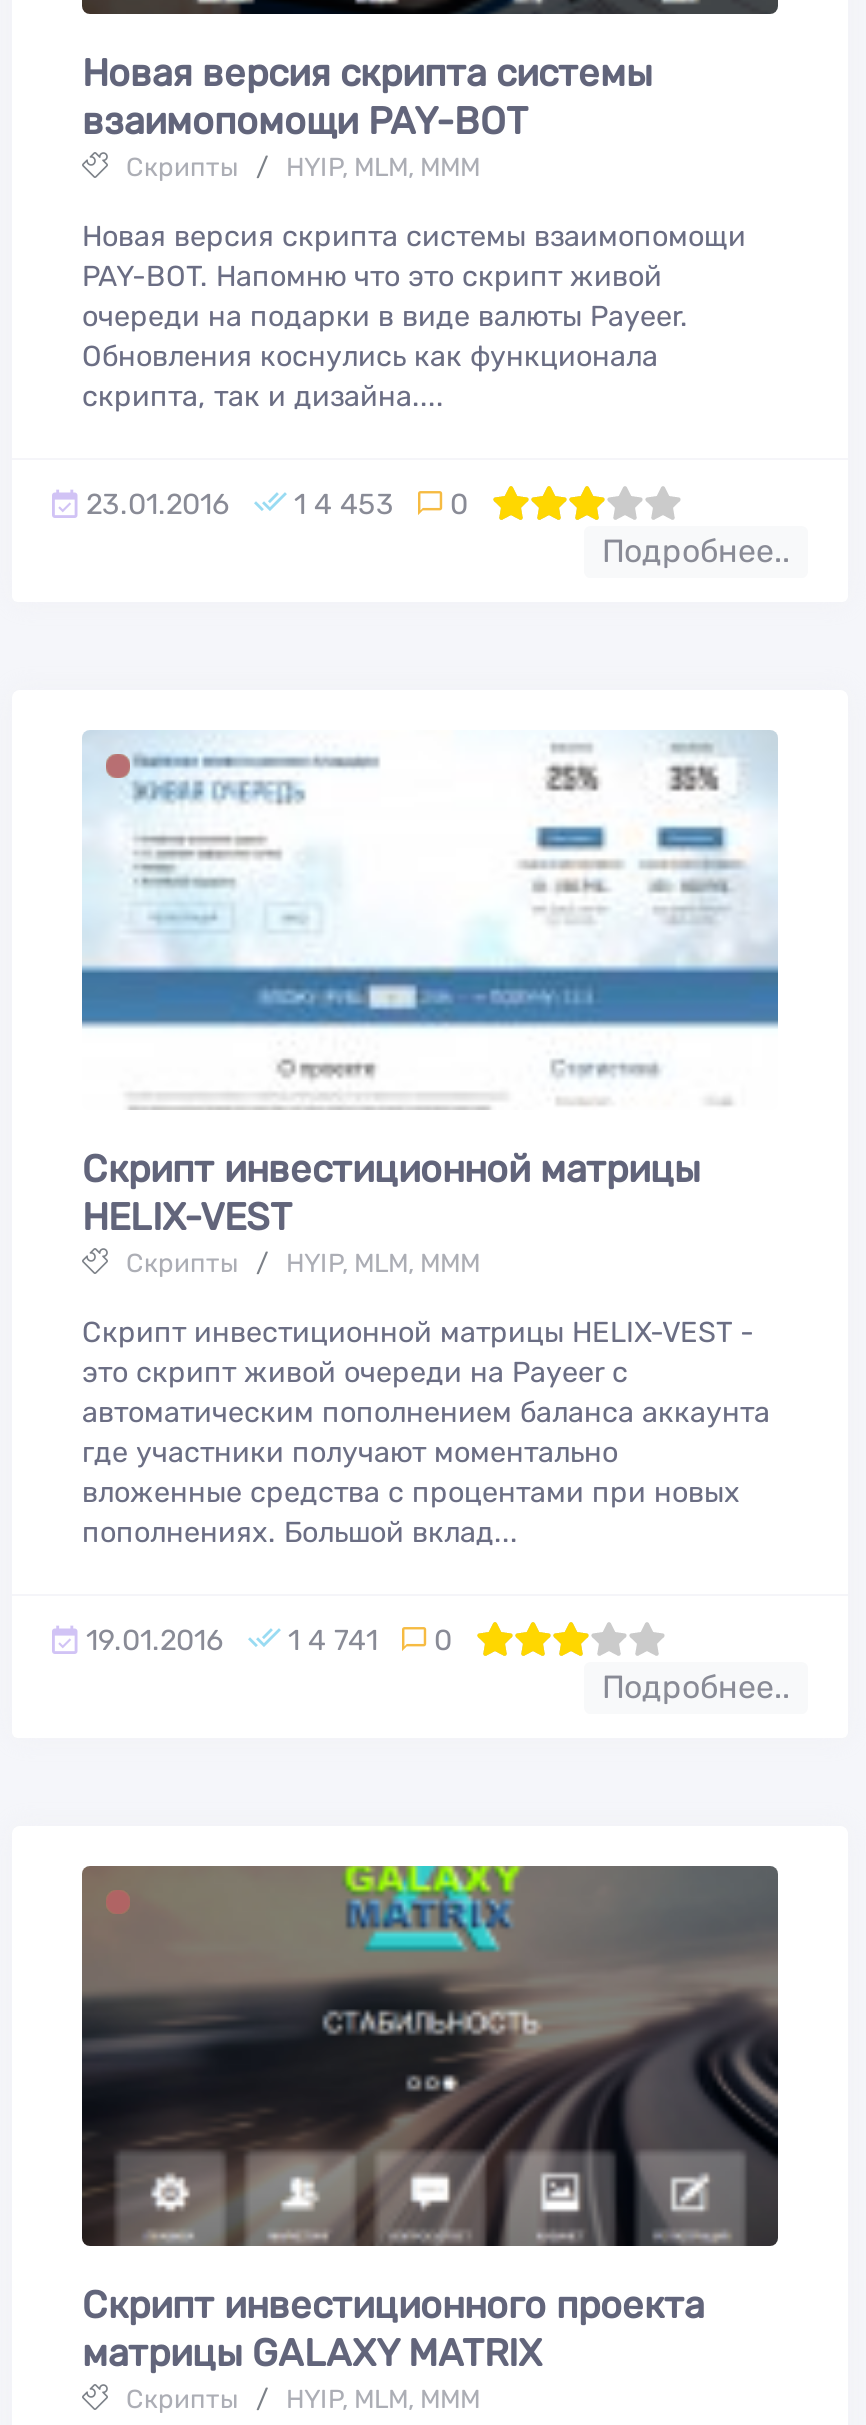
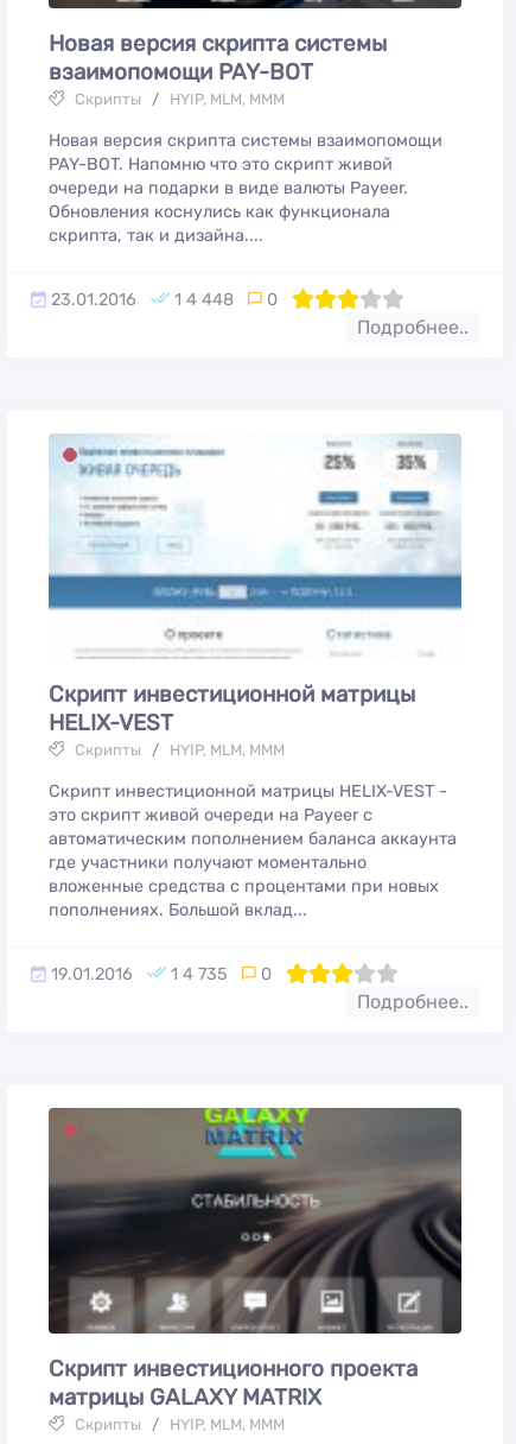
[294,487,394,521] 1 4 453 -> [174,289,234,309] 1 4 448
[288,1623,378,1657] 1 4 741 -> [171,964,228,984] 1 4 735

